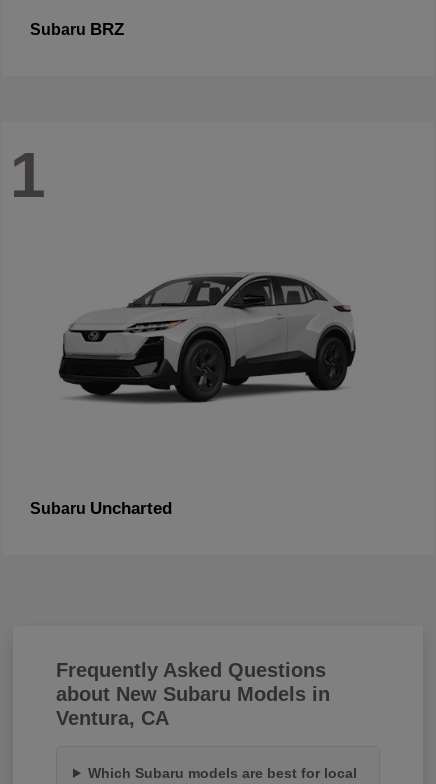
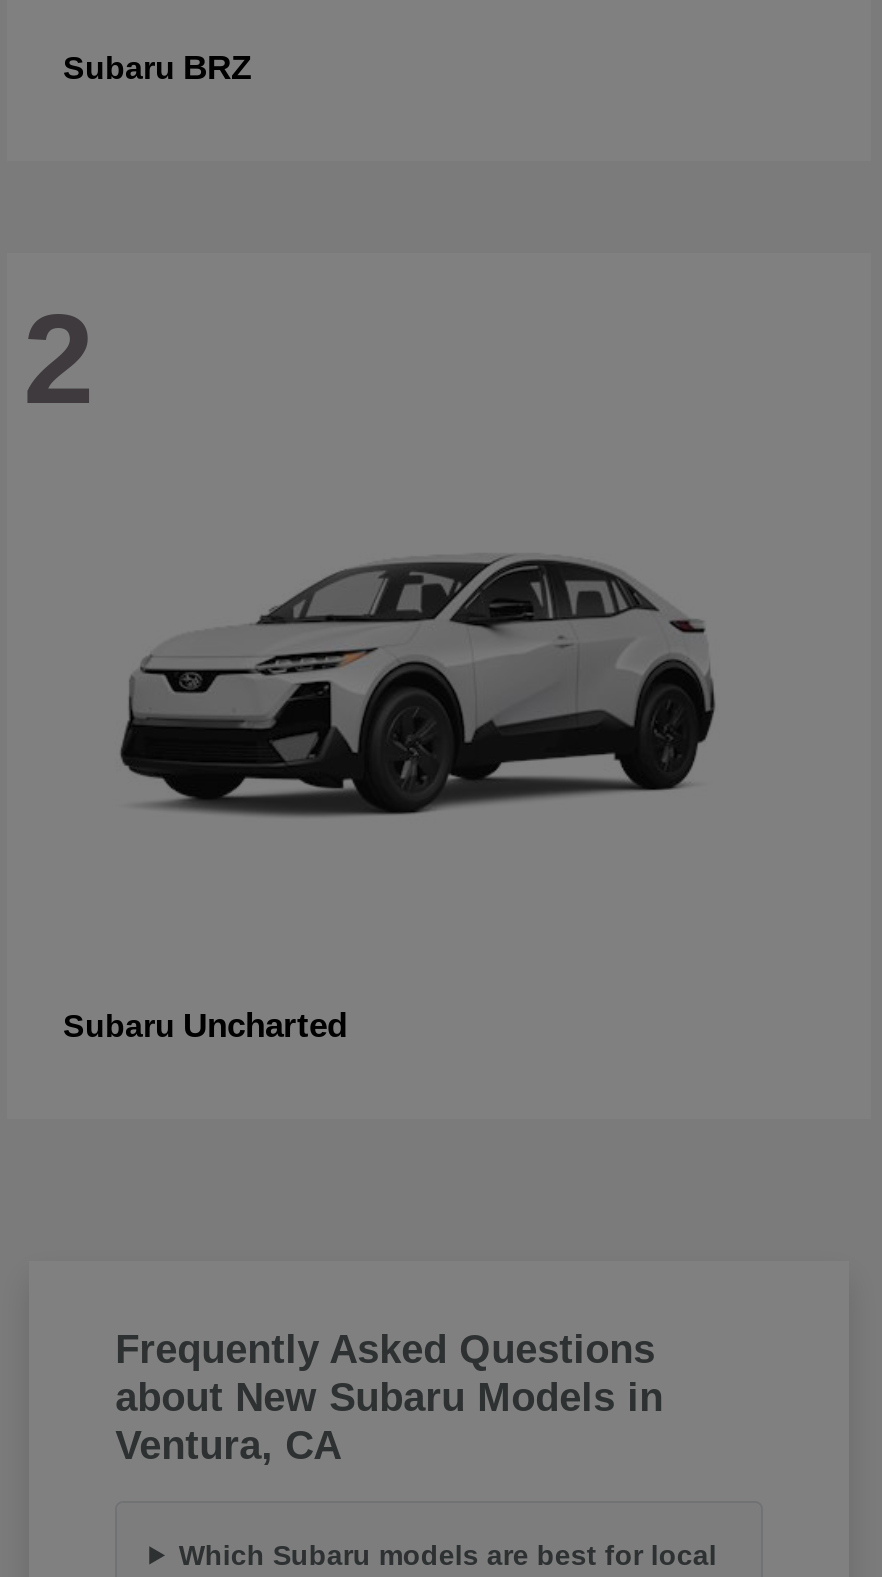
[10,138,46,210] 1 -> [23,286,95,430] 2

